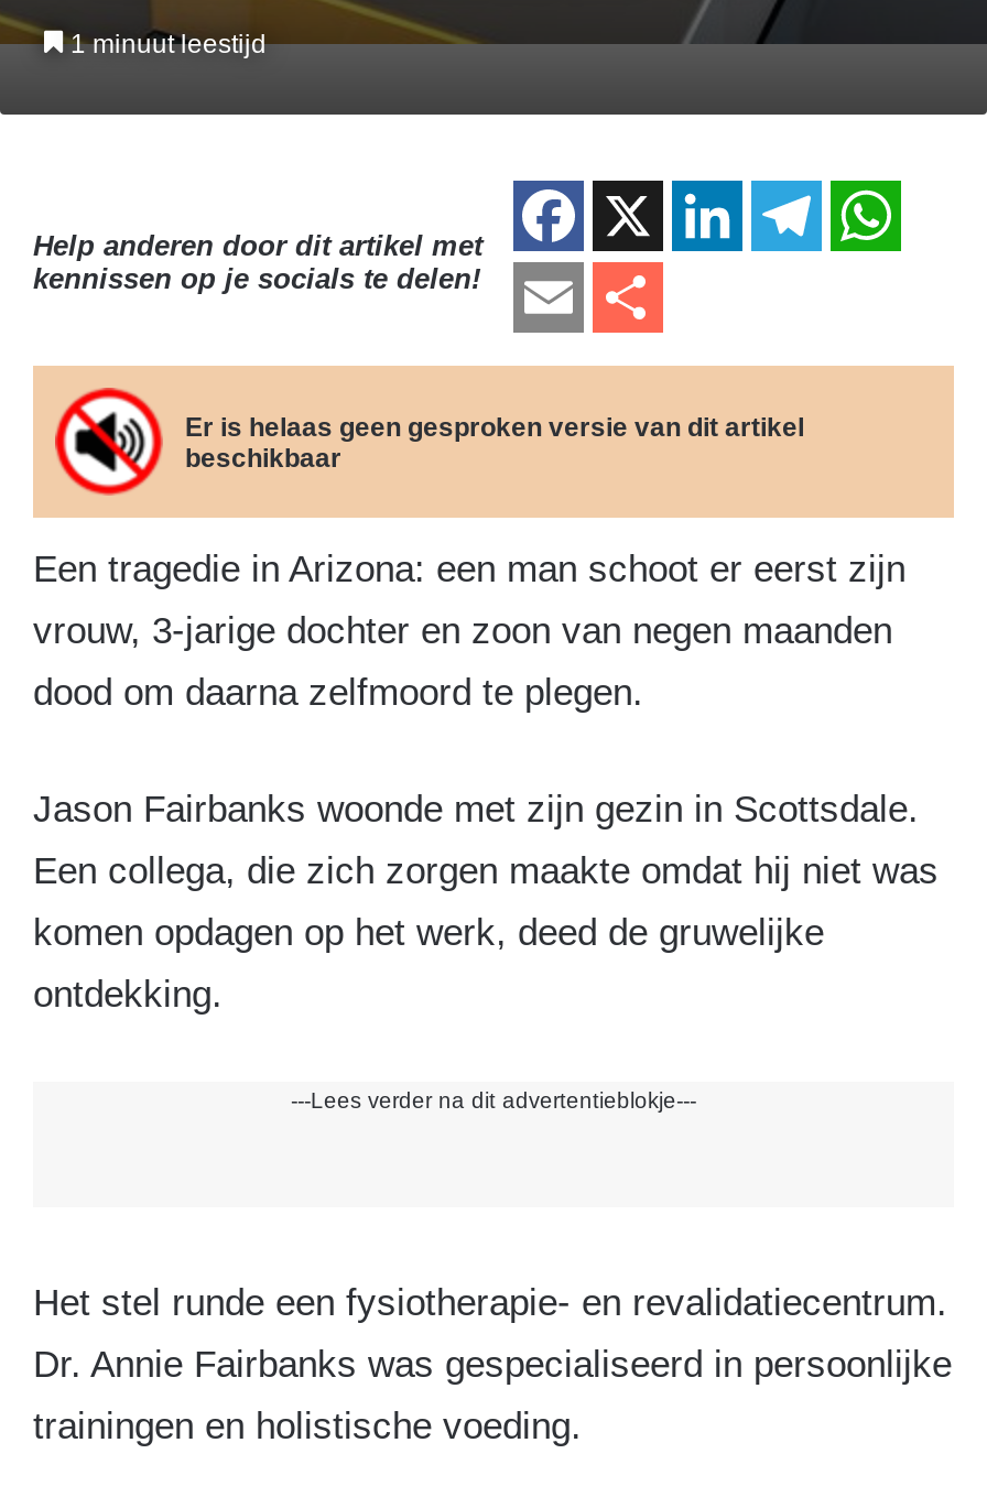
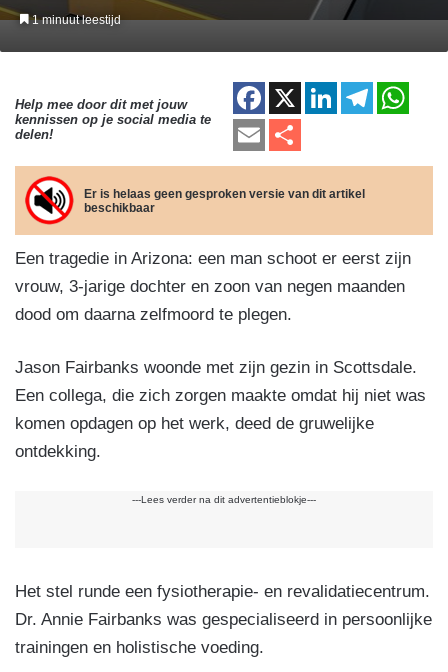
[33,229,482,295] Help anderen door dit artikel met | kennissen op je socials te delen! -> [15,96,211,141] Help mee door dit met jouw | kennissen op je social media te | delen!

